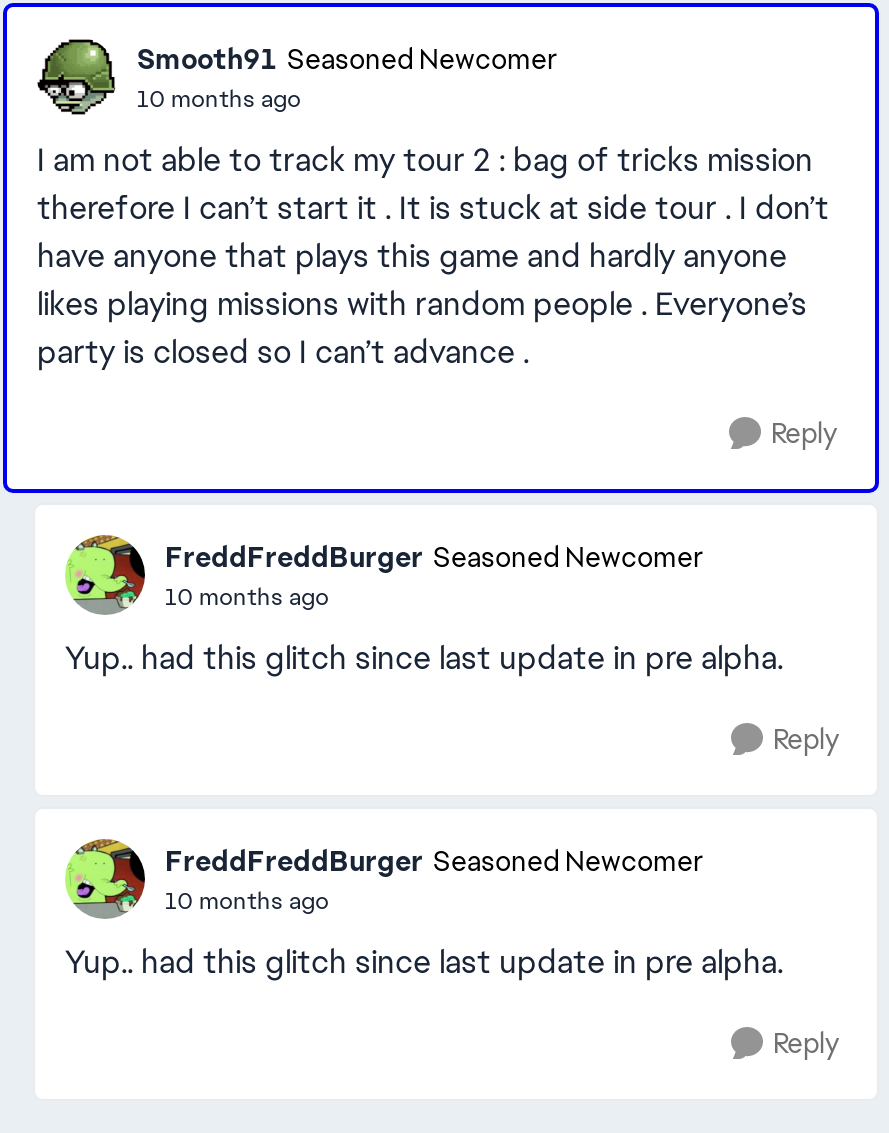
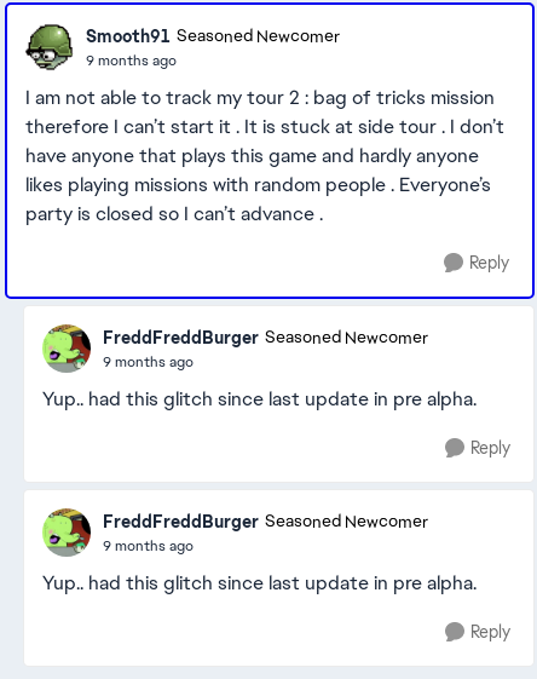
[137,82,301,114] 10 months ago -> [86,50,177,70] 9 months ago
[165,580,329,612] 10 months ago -> [103,352,194,371] 9 months ago
[165,884,329,916] 10 months ago -> [103,536,194,555] 9 months ago

